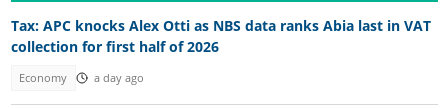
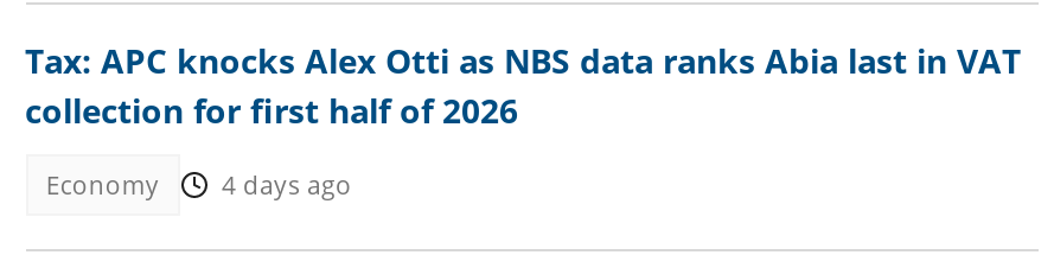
[93,71,143,85] a day ago -> [222,168,352,201] 4 days ago

